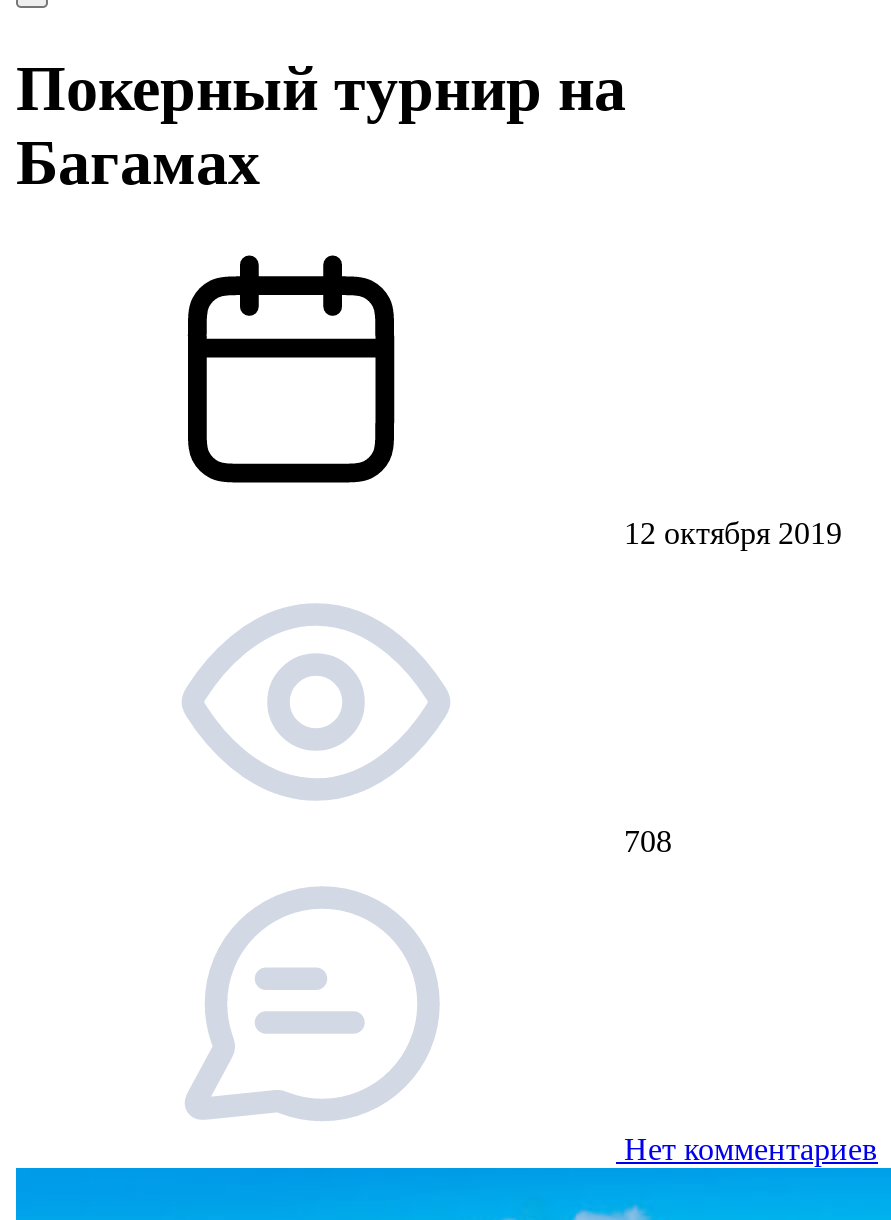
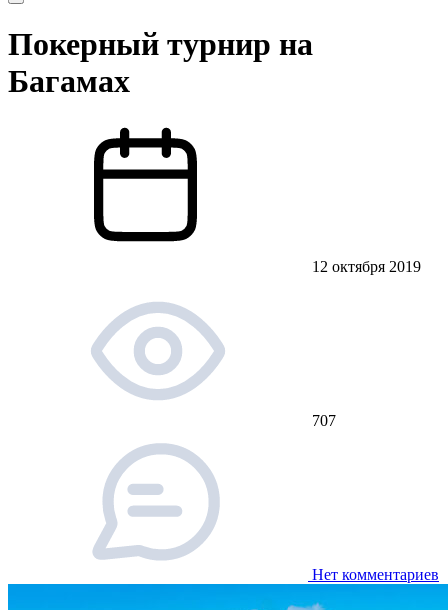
[616,824,672,858] 708 -> [308,412,336,429] 707

